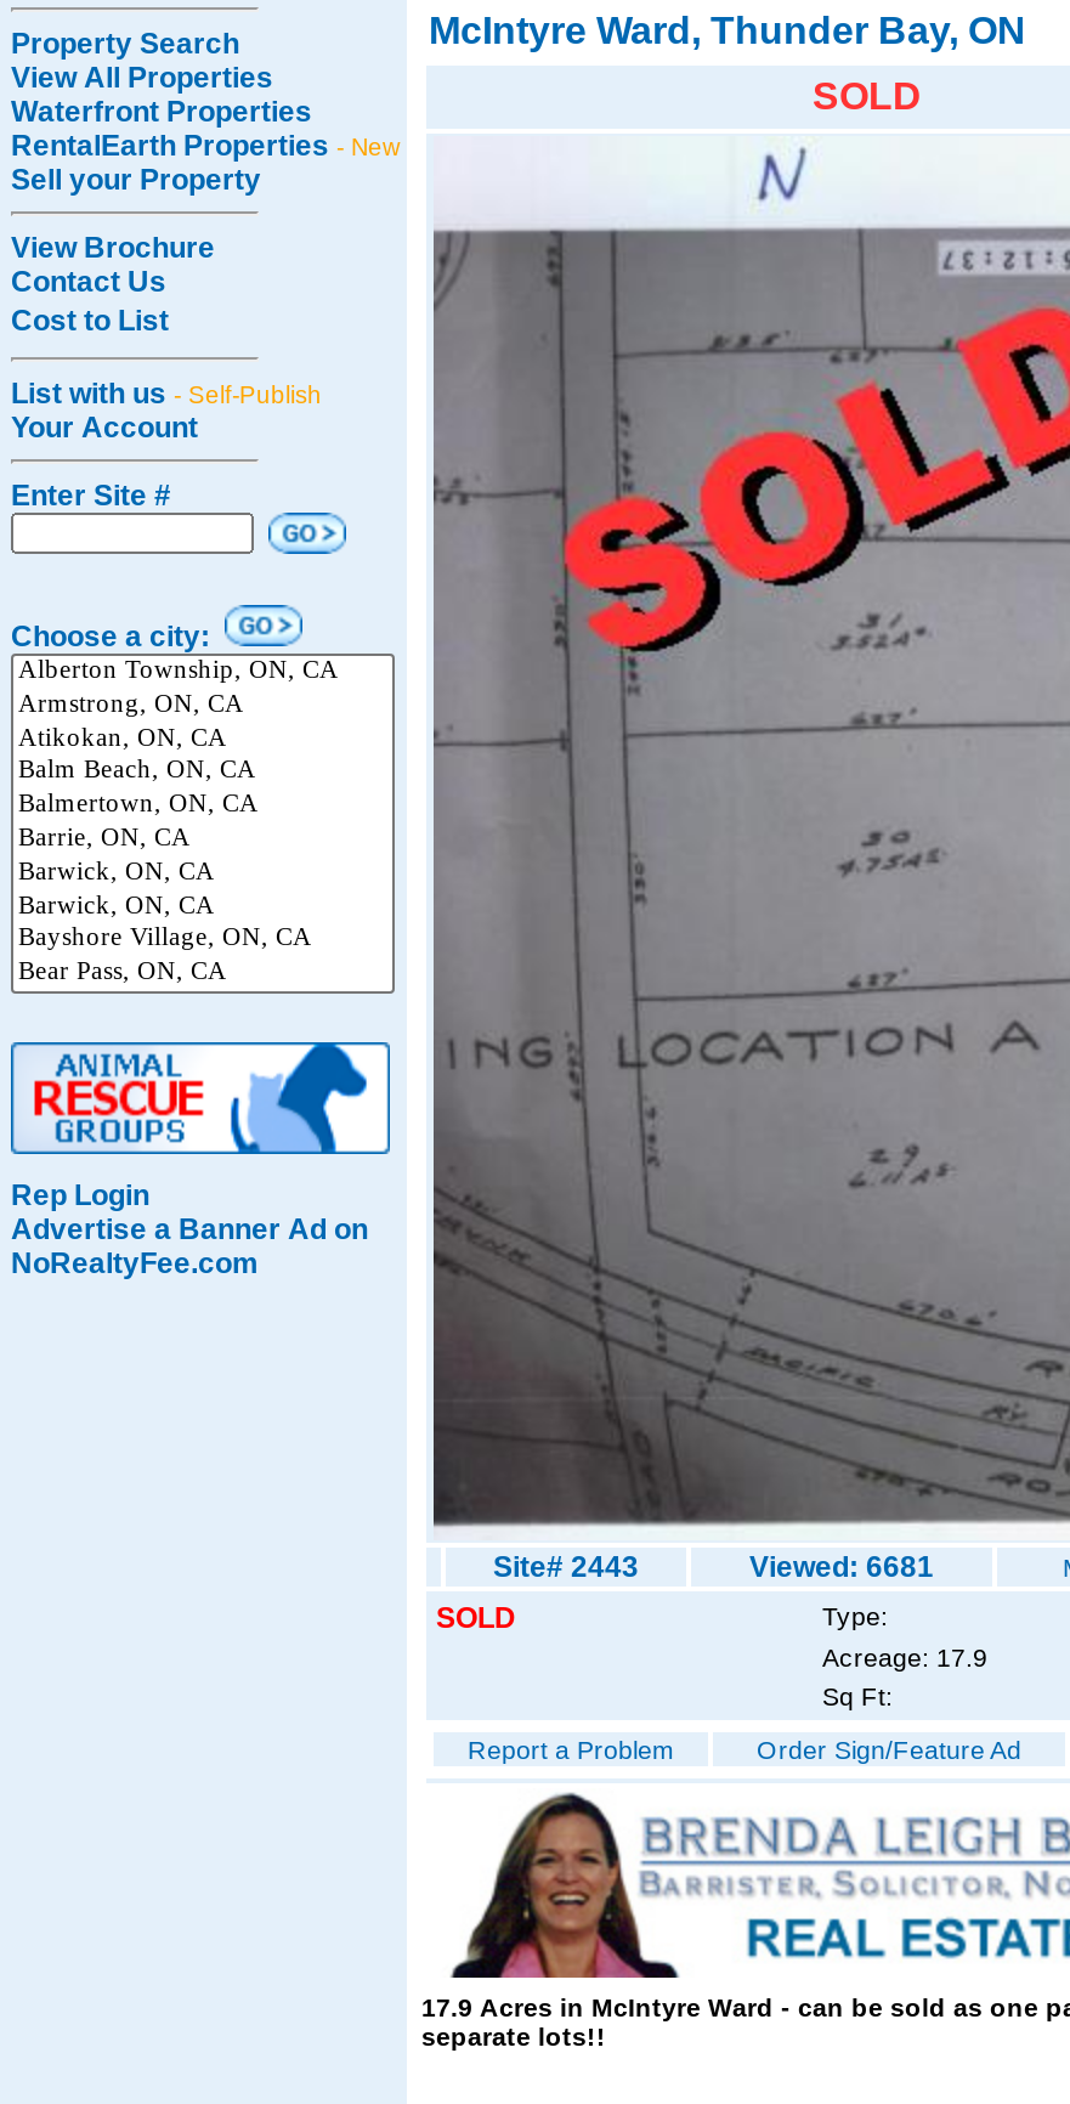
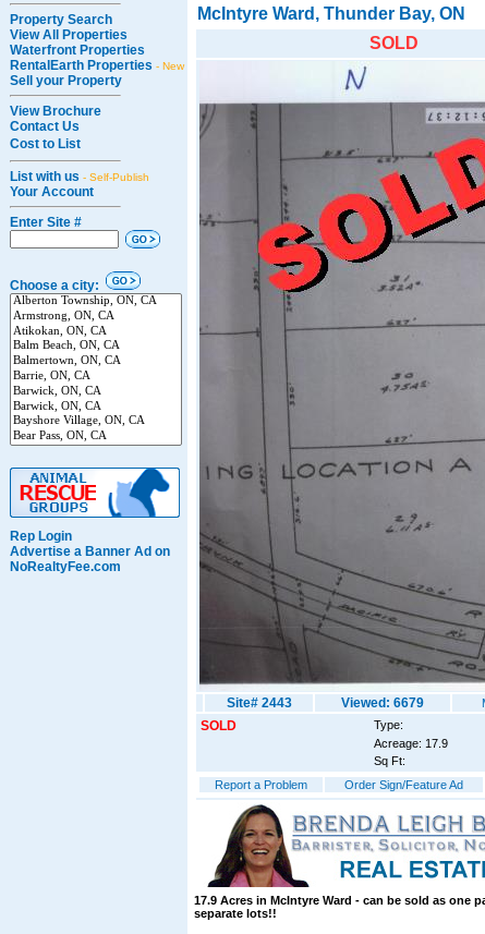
[749,1550,934,1584] Viewed: 6681 -> [341,695,424,711] Viewed: 6679

